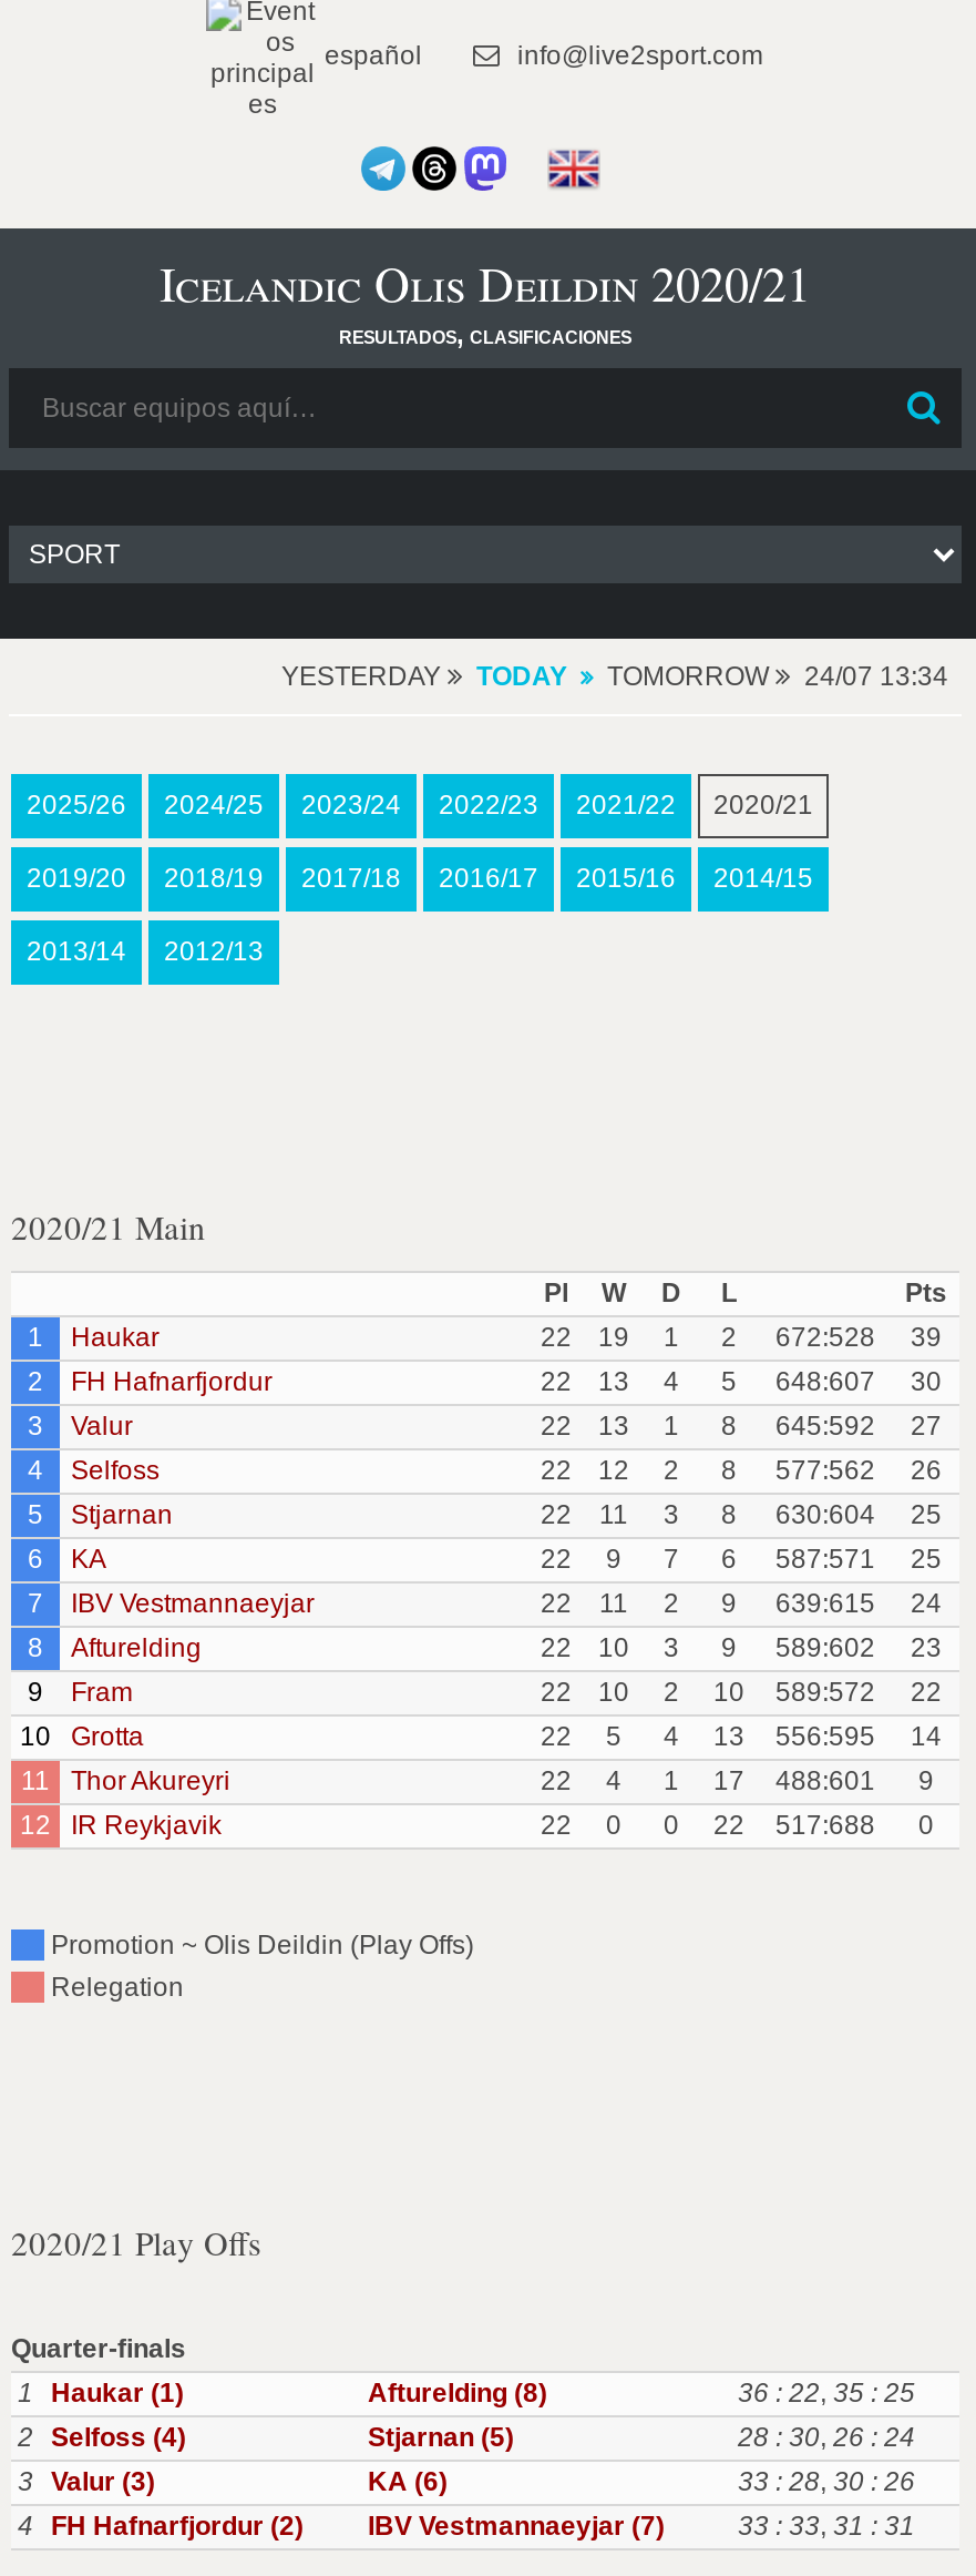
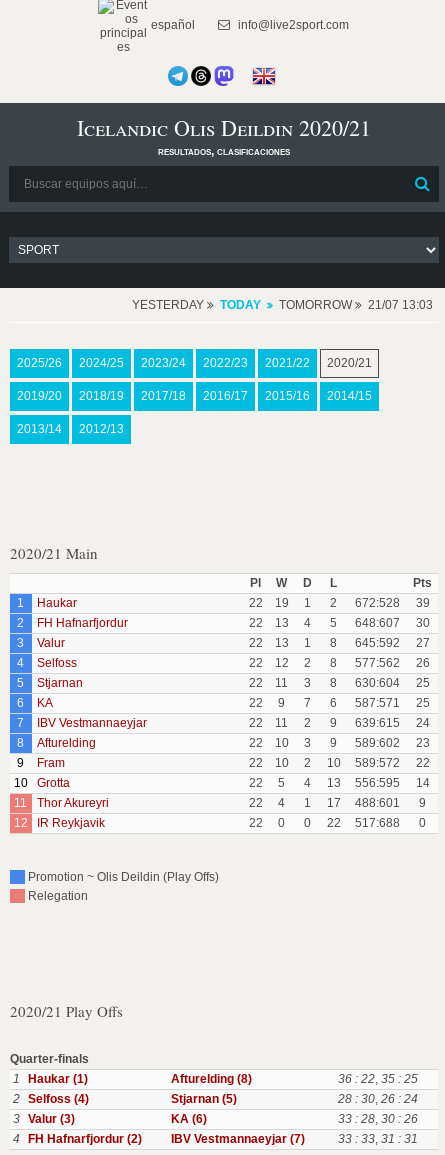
[281,661,948,692] YESTERDAY TODAY TOMORROW 24/07 13:34 -> [132,298,433,312] YESTERDAY TODAY TOMORROW 21/07 13:03

